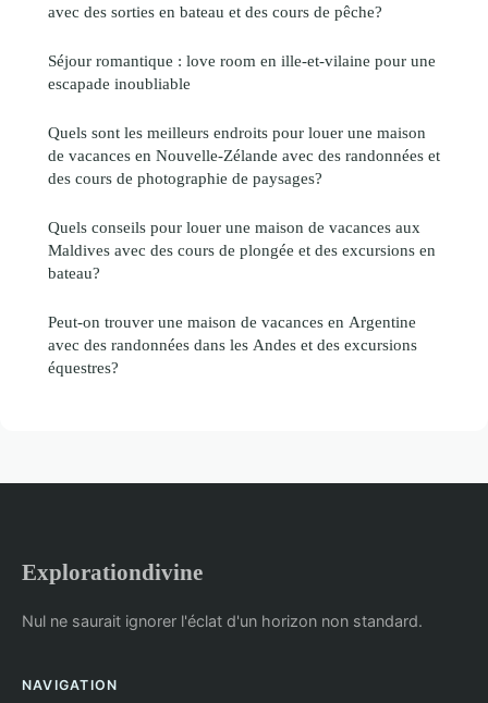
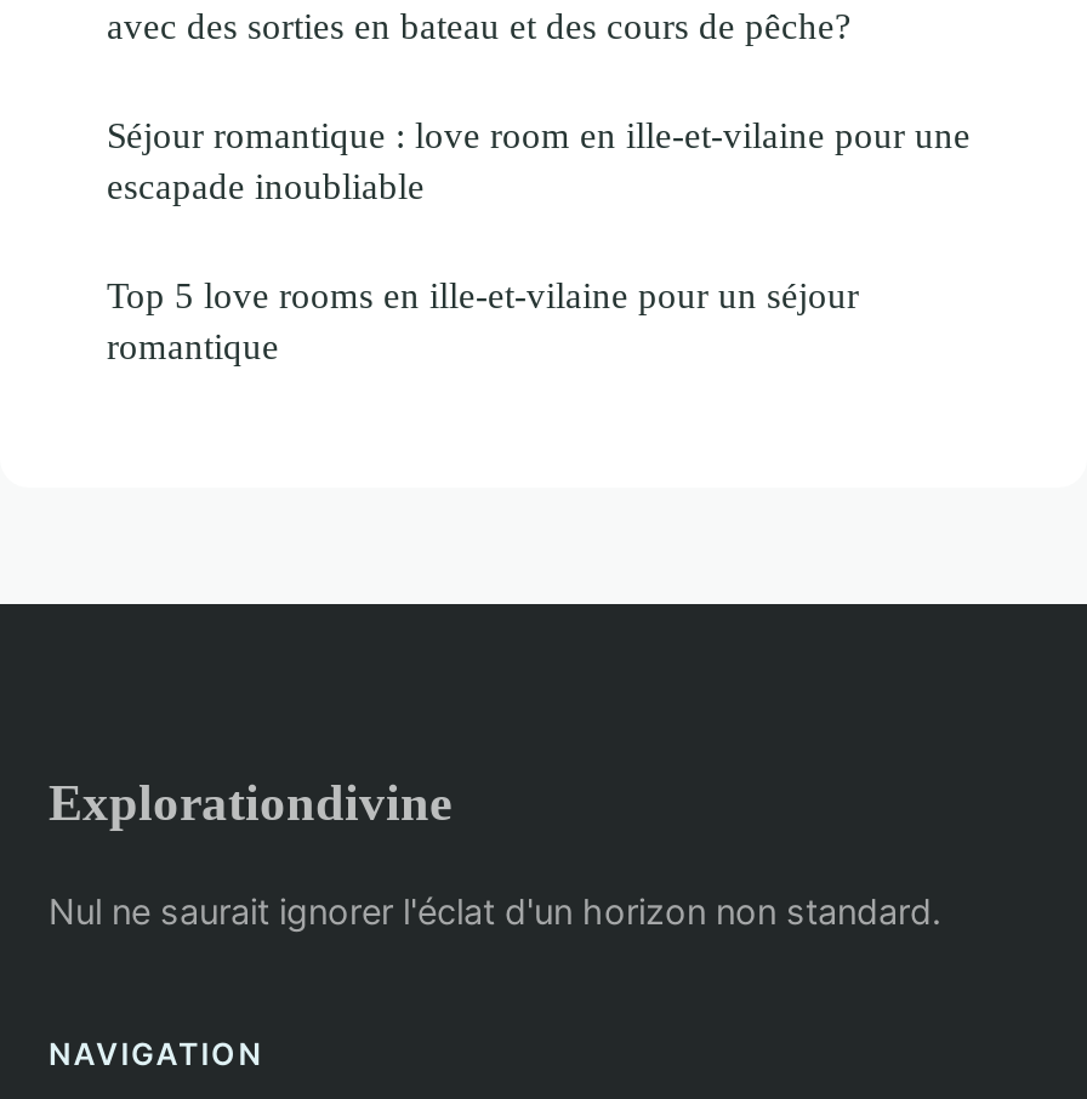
[48,123,440,377] Quels sont les meilleurs endroits pour louer une maison | de vacances en Nouvelle-Zélande avec des randonnées et | des cours de photographie de paysages? | Quels conseils pour louer une maison de vacances aux | Maldives avec des cours de plongée et des excursions en | bateau? | Peut-on trouver une maison de vacances en Argentine | avec des randonnées dans les Andes et des excursions | équestres? -> [107,275,859,367] Top 5 love rooms en ille-et-vilaine pour un séjour | romantique

